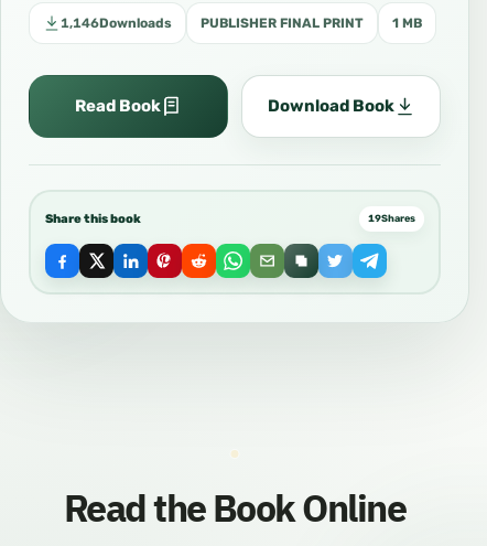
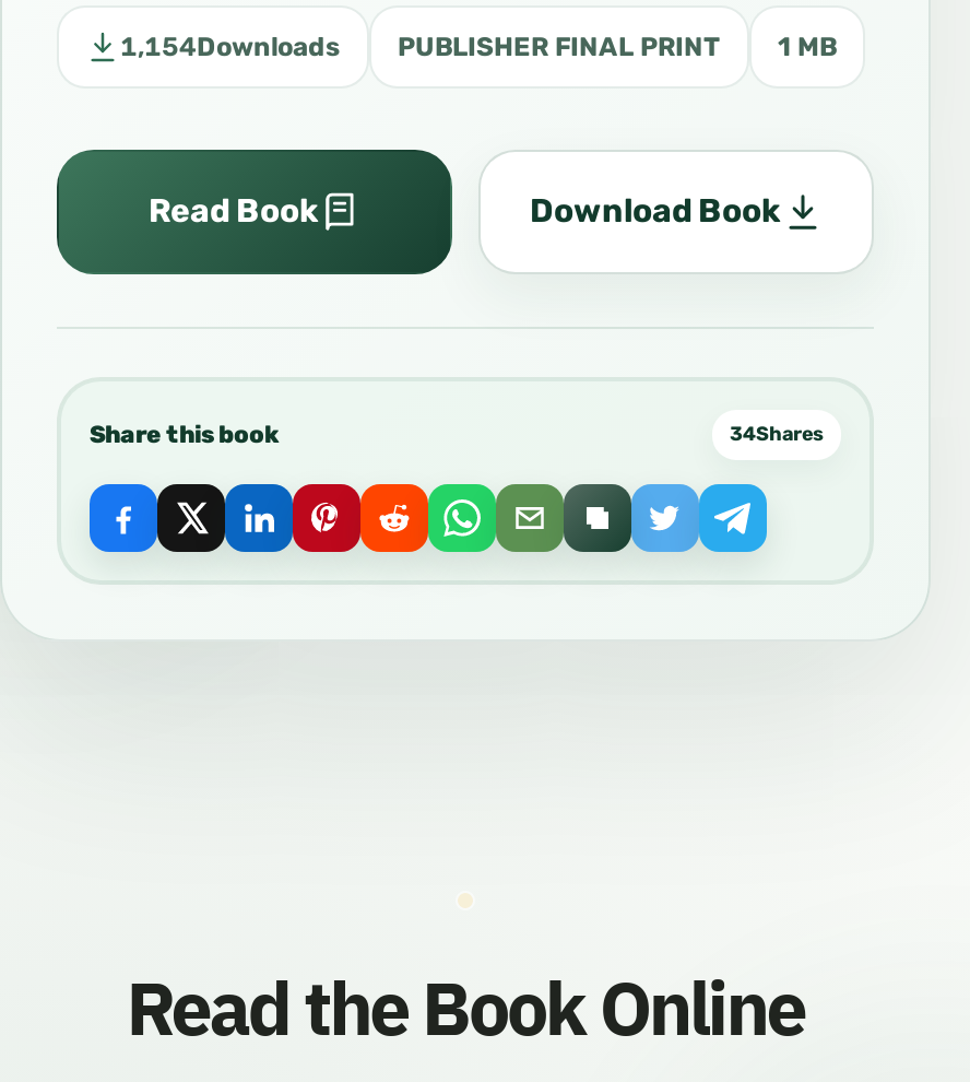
[61,15,422,31] 1,146Downloads PUBLISHER FINAL PRINT 1 MB -> [120,32,837,62] 1,154Downloads PUBLISHER FINAL PRINT 1 MB
[368,213,415,224] 19Shares -> [730,423,824,445] 34Shares

